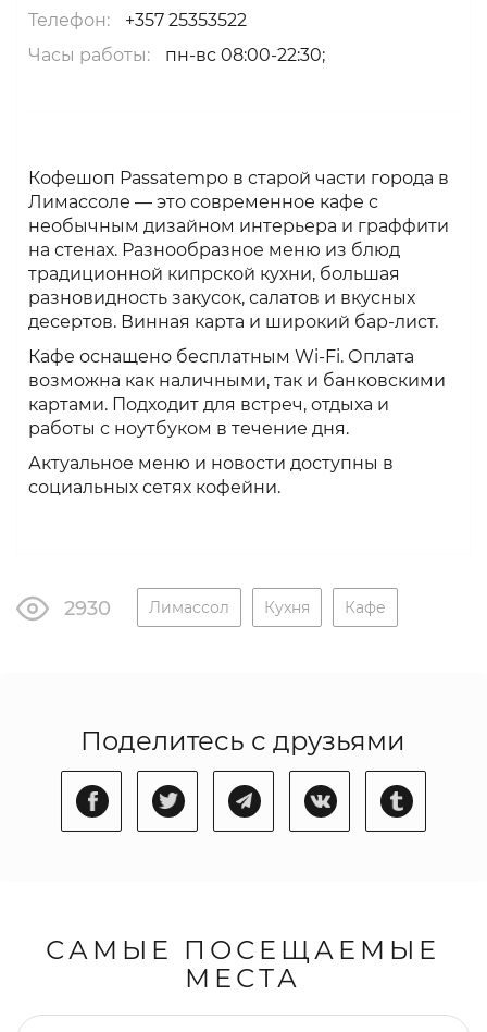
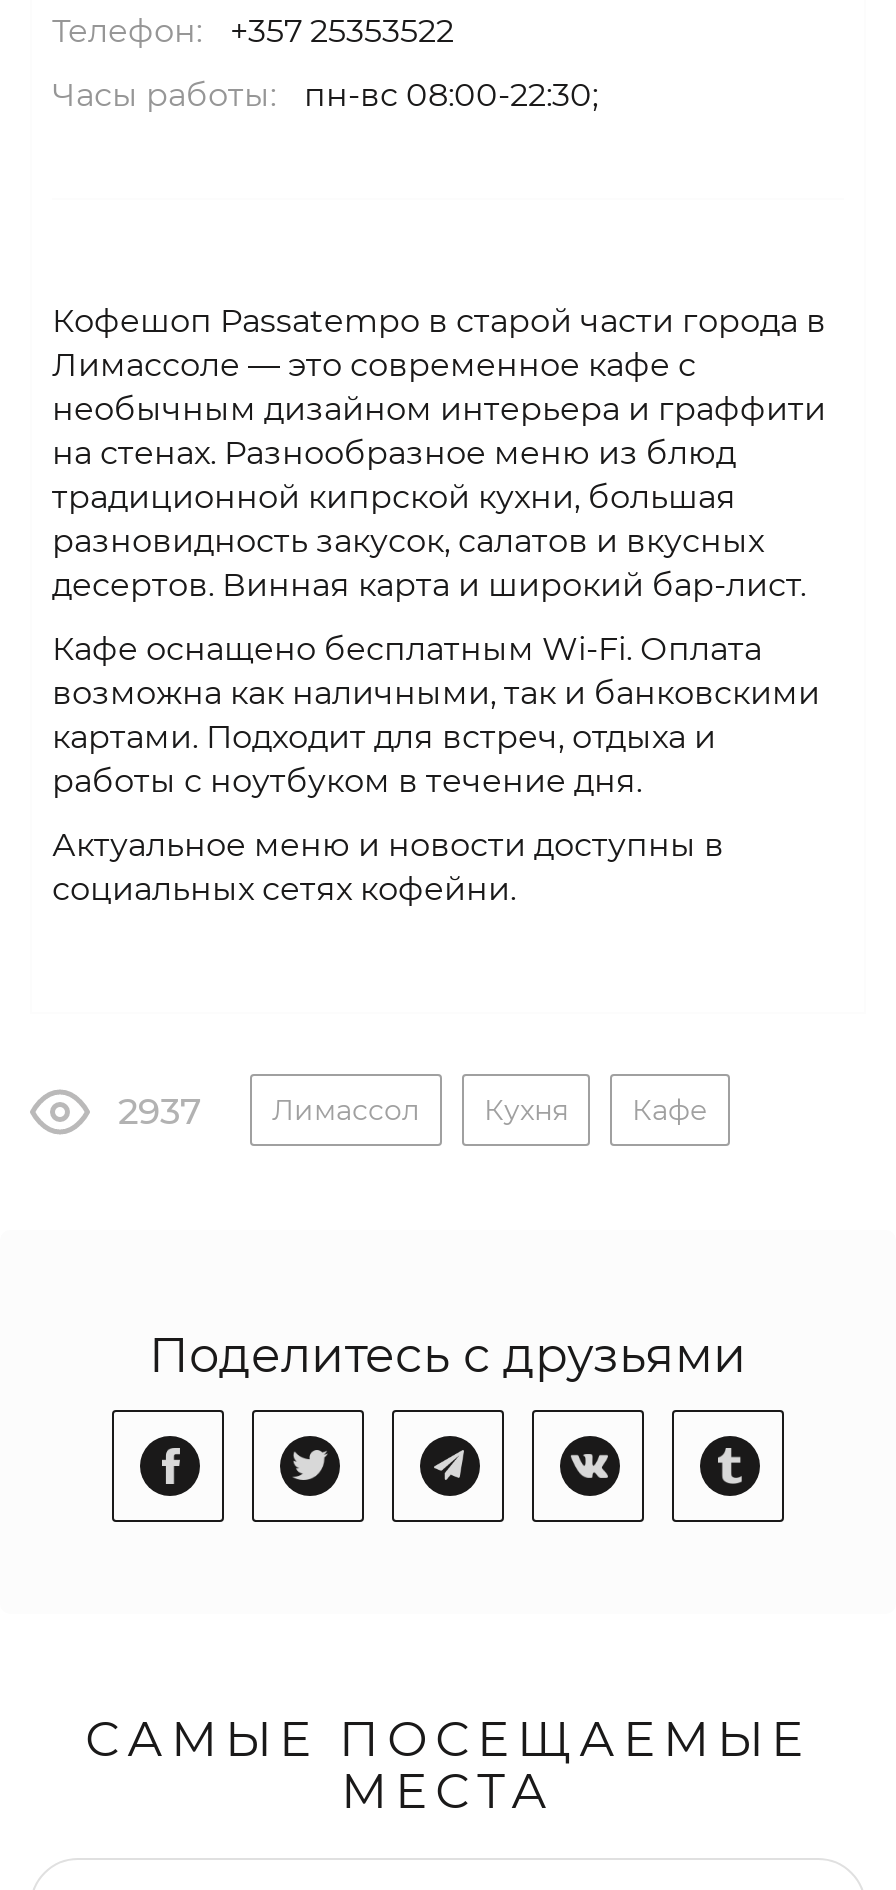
[64,596,386,620] 2930 Лимассол Кухня Кафе -> [118,1089,708,1133] 2937 Лимассол Кухня Кафе

